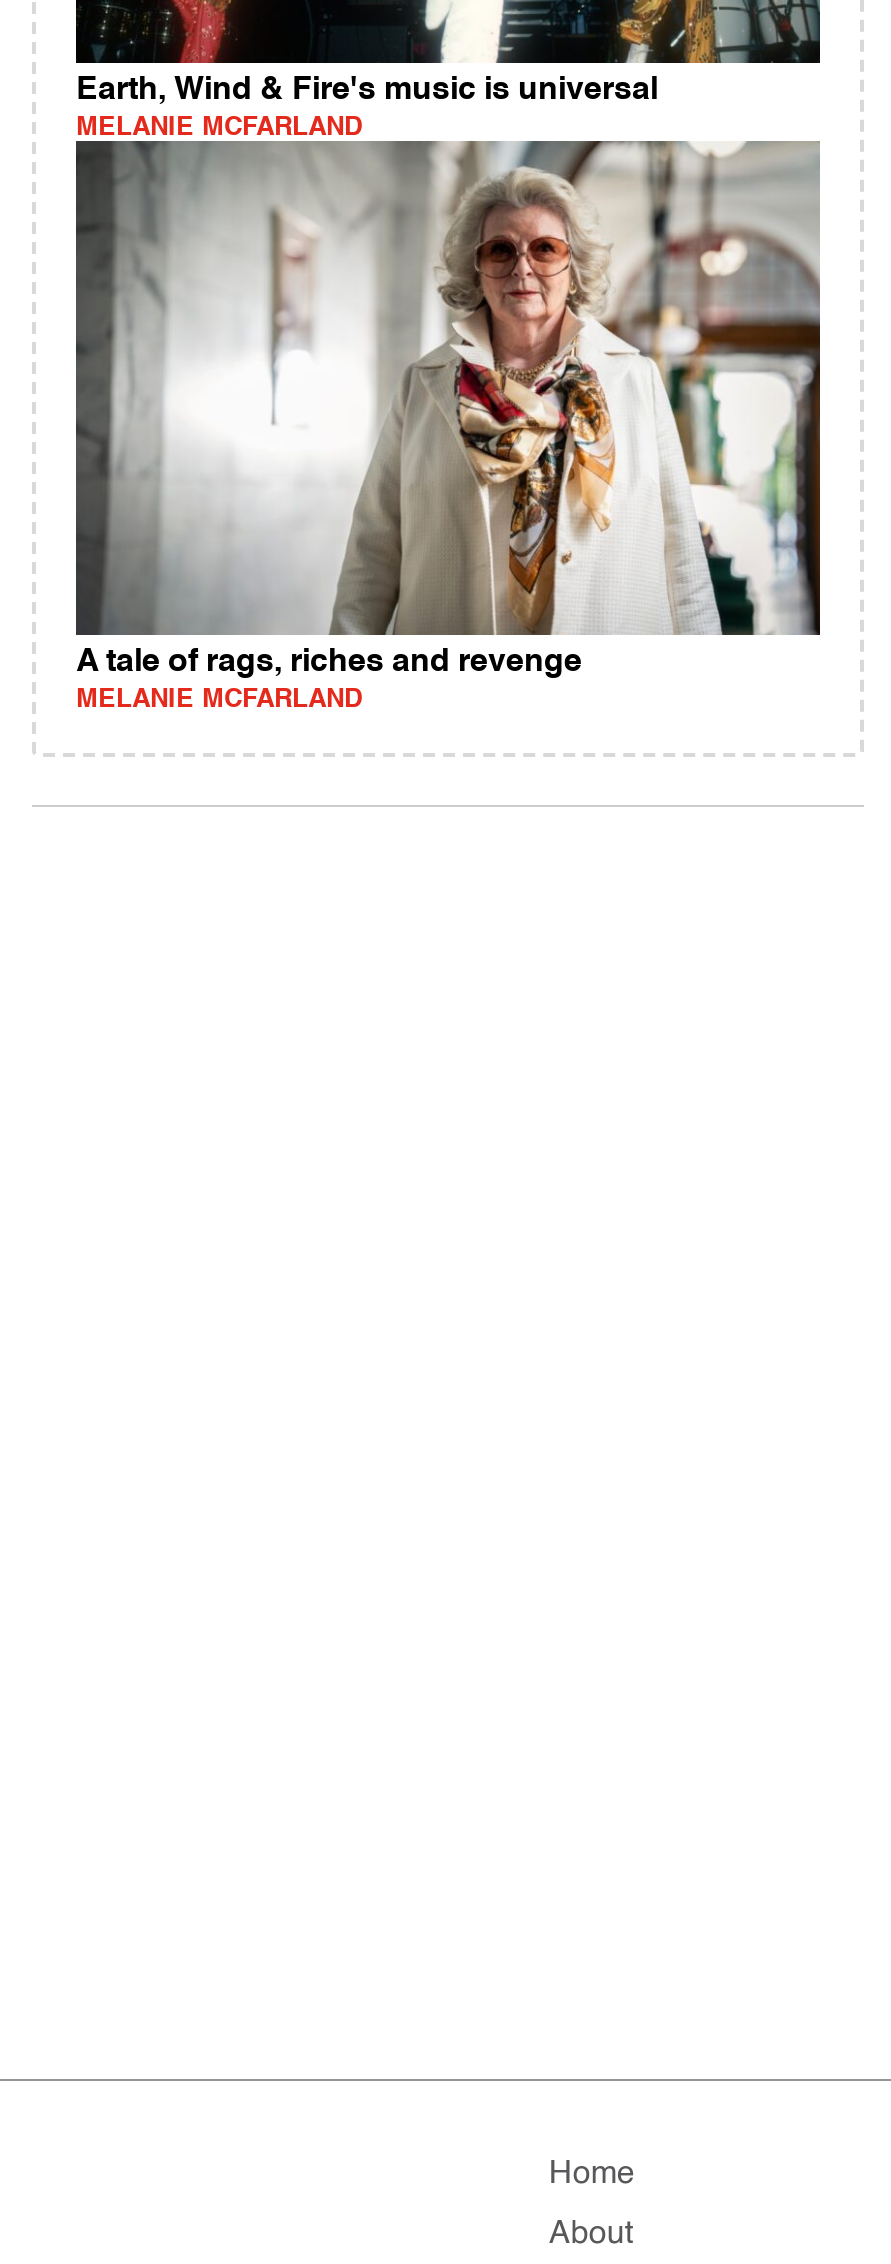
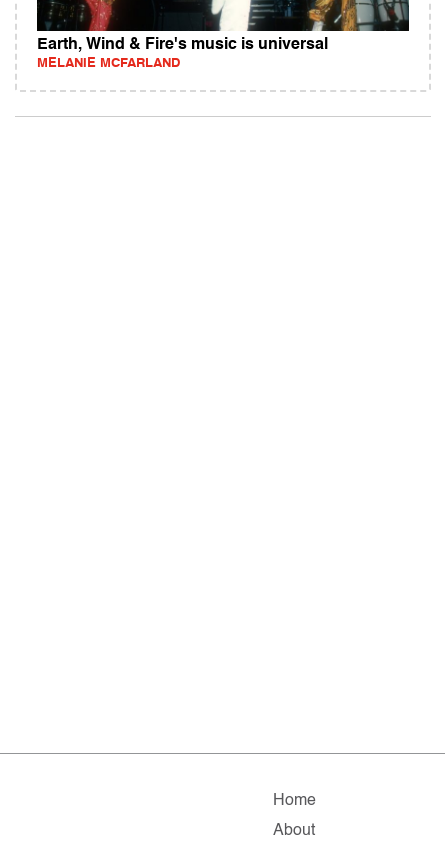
[76,115,820,636] [image] | MELANIE MCFARLAND -> none
[76,648,582,680] A tale of rags, riches and revenge -> none

